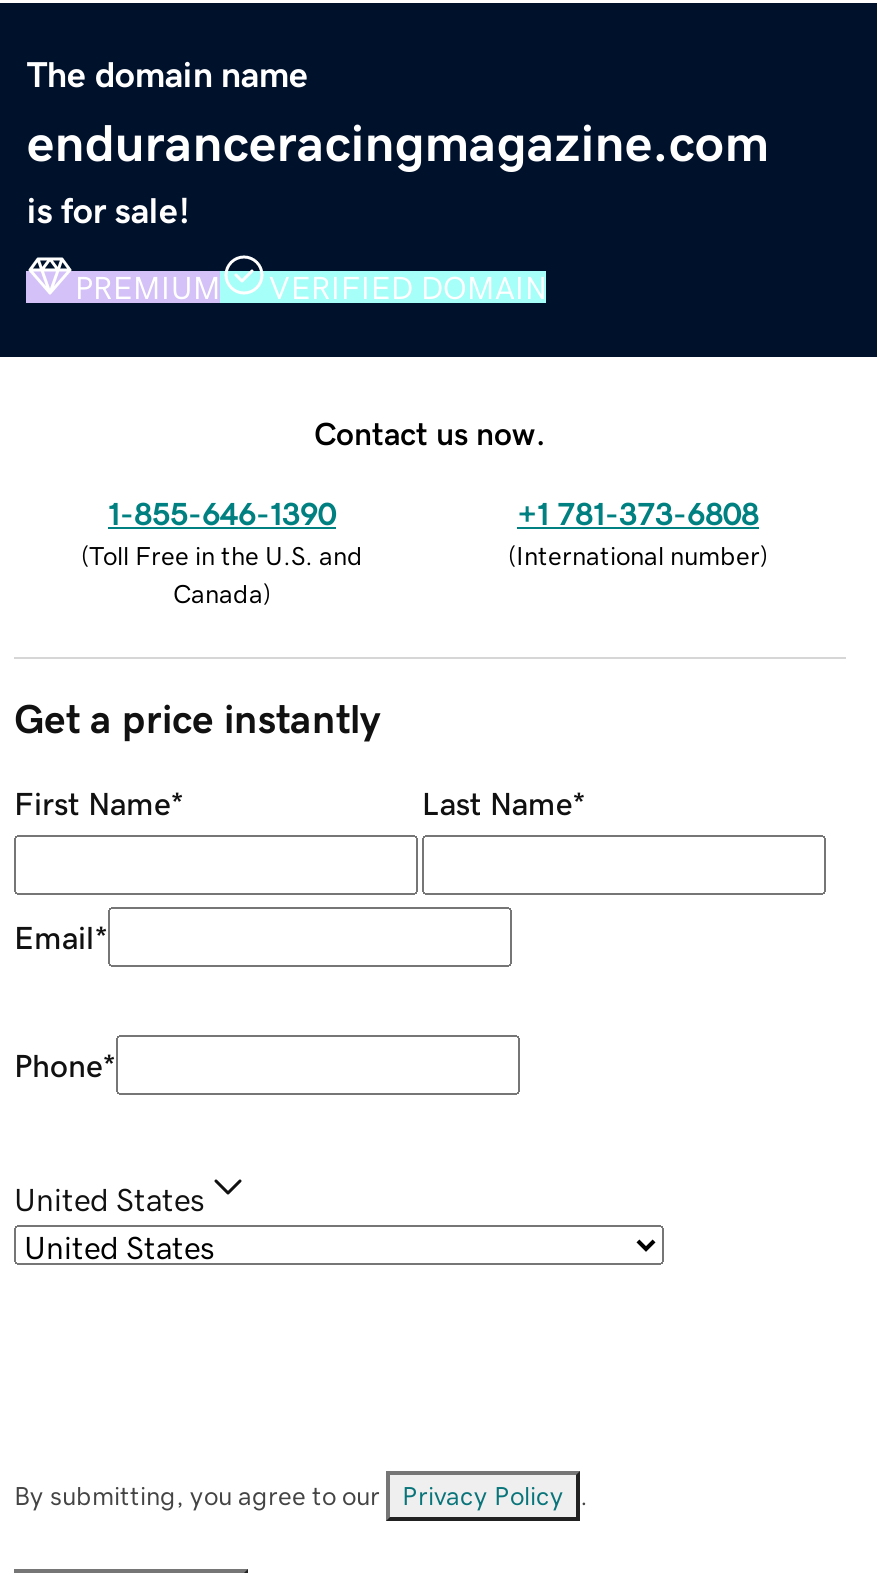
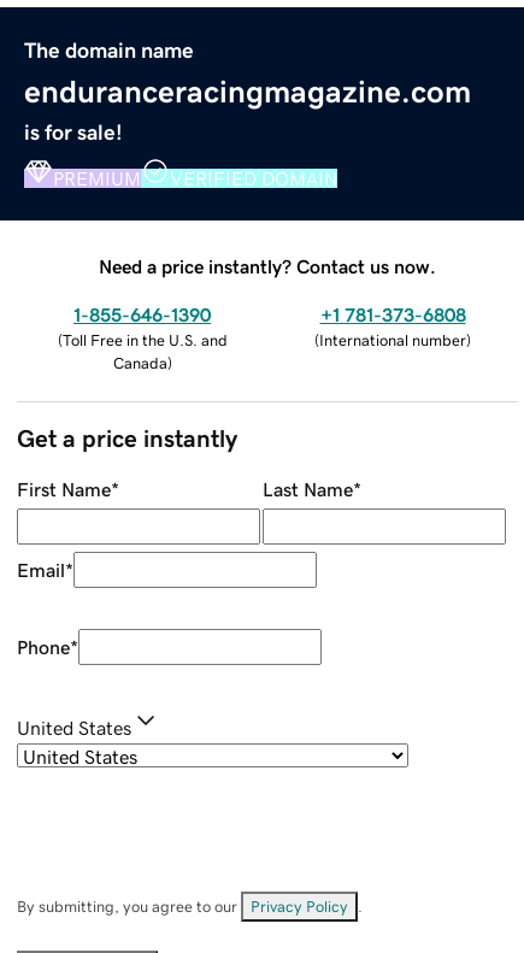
[314,416,546,448] Contact us now. -> [99,256,436,275] Need a price instantly? Contact us now.

